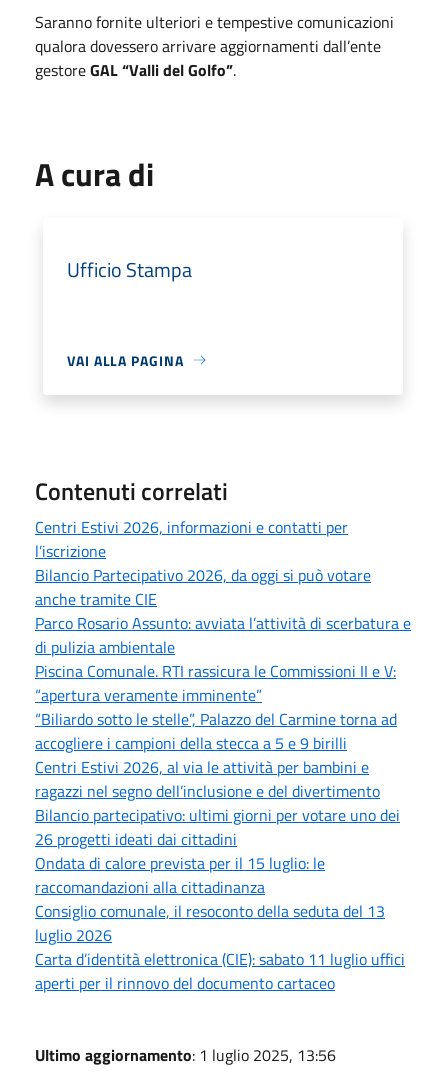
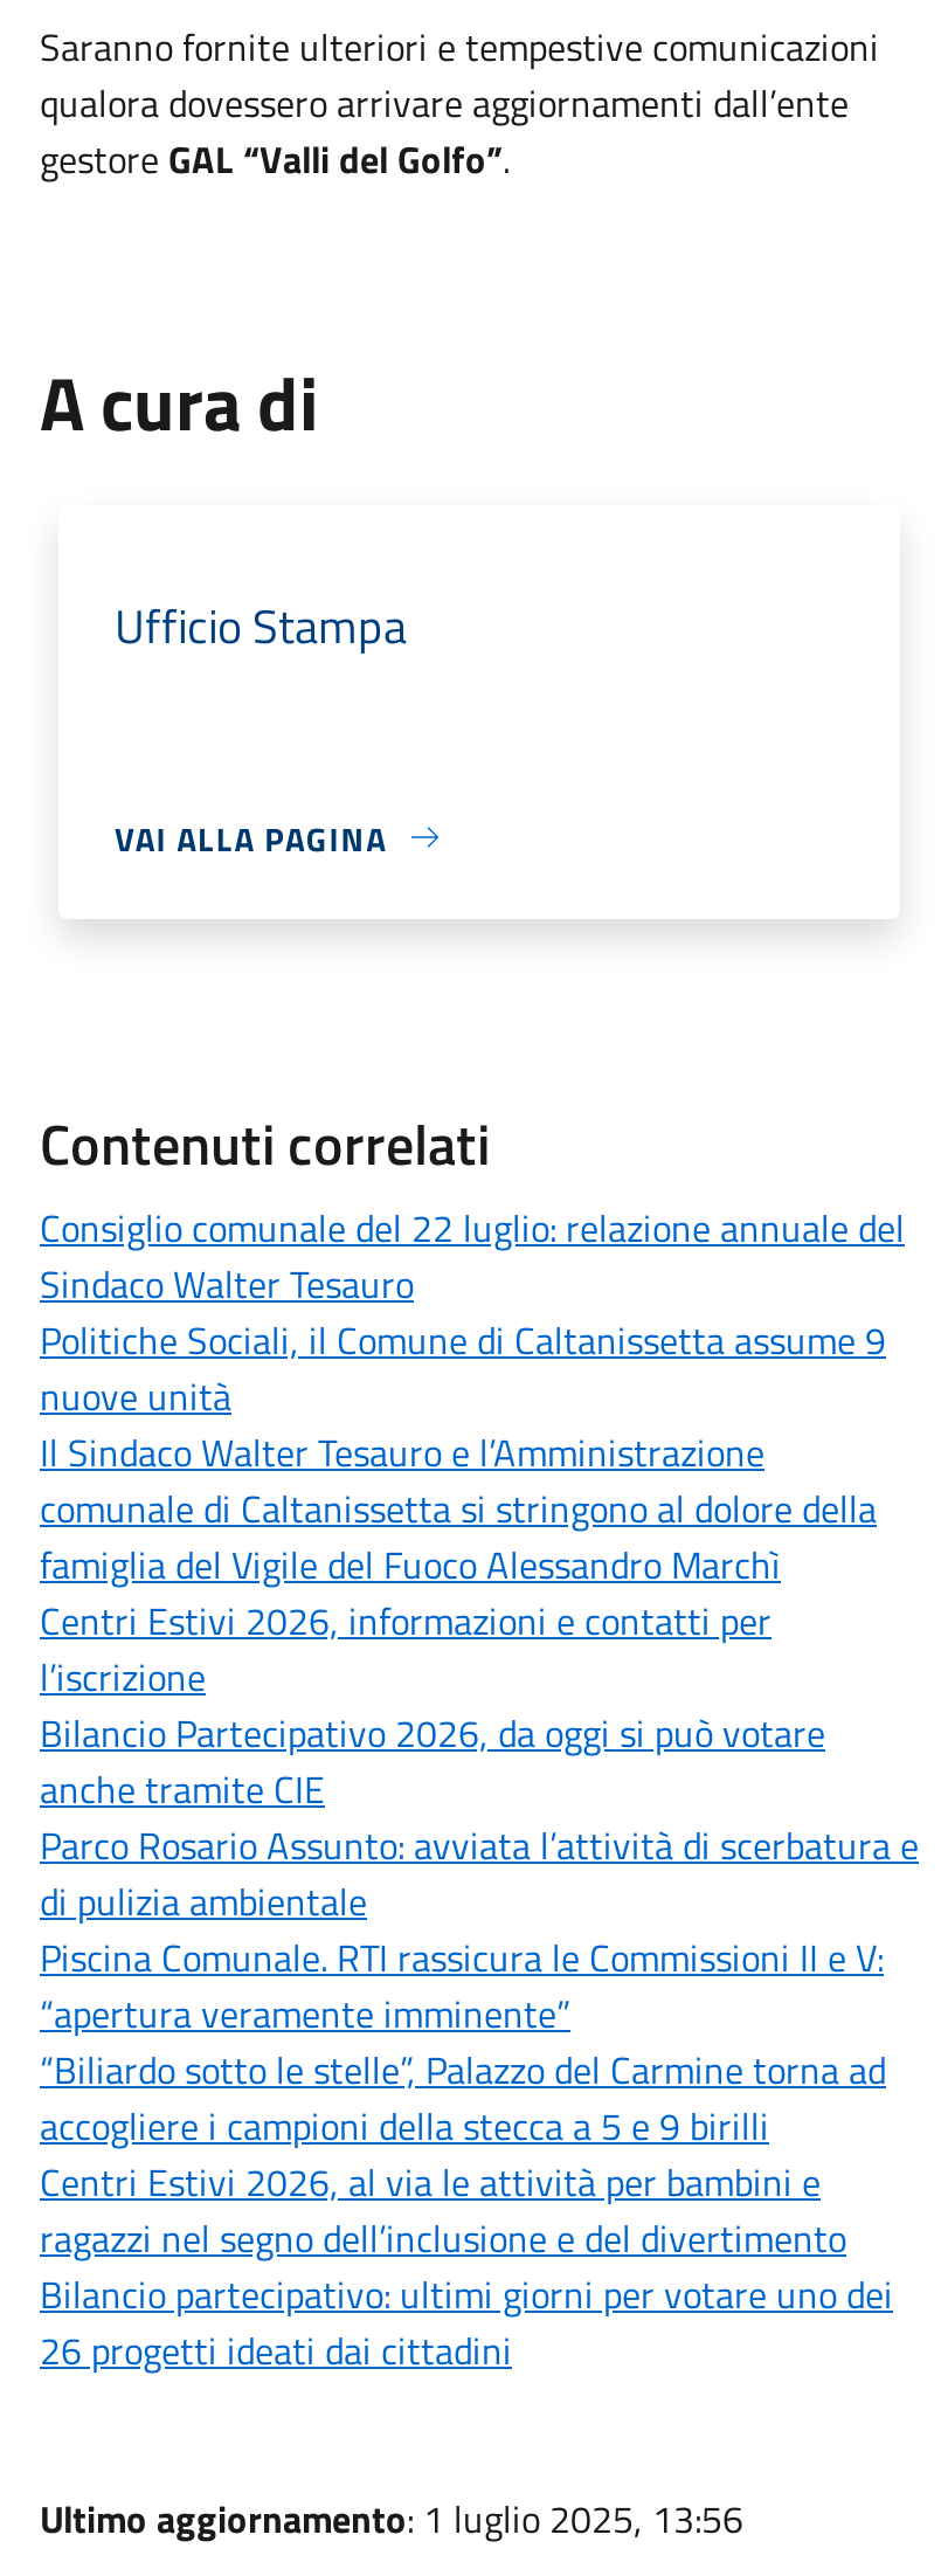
none -> [40,1199,905,1592] Consiglio comunale del 22 luglio: relazione annuale del | Sindaco Walter Tesauro | Politiche Sociali, il Comune di Caltanissetta assume 9 | nuove unità | Il Sindaco Walter Tesauro e l’Amministrazione | comunale di Caltanissetta si stringono al dolore della | famiglia del Vigile del Fuoco Alessandro Marchì
moved [35,515,411,851] -> [40,1592,919,2378]: Centri Estivi 2026, informazioni e contatti per | l’iscrizione | Bilancio Partecipativo 2026, da oggi si può votare | ... | Bilancio partecipativo: ultimi giorni per votare uno dei | 26 progetti ideati dai cittadini
[35,851,405,995] Ondata di calore prevista per il 15 luglio: le | raccomandazioni alla cittadinanza | Consiglio comunale, il resoconto della seduta del 13 | luglio 2026 | Carta d’identità elettronica (CIE): sabato 11 luglio uffici | aperti per il rinnovo del documento cartaceo -> none

